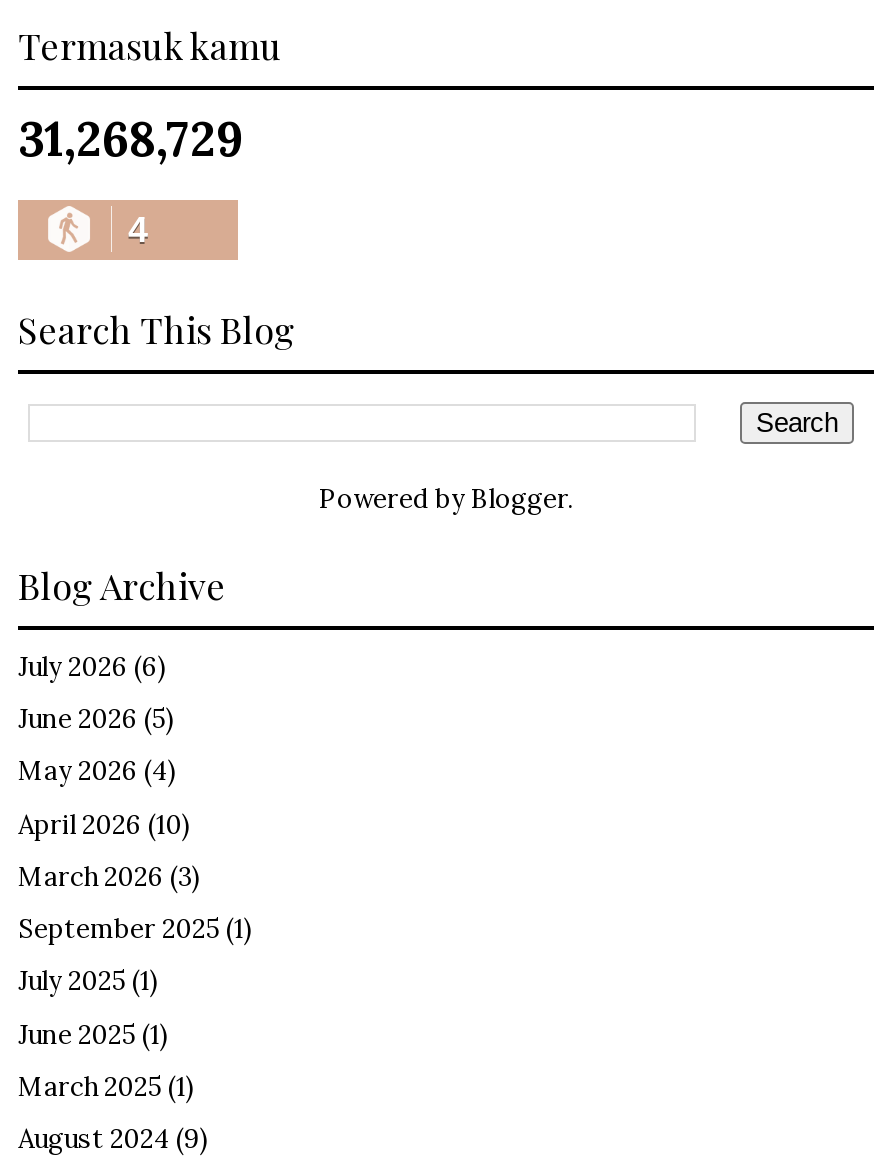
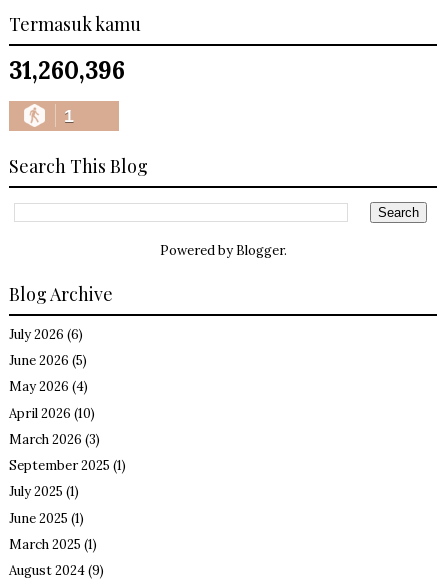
[18,108,244,170] 31,268,729 -> [9,55,125,86] 31,260,396
[128,210,144,250] 4 -> [64,106,72,126] 1

